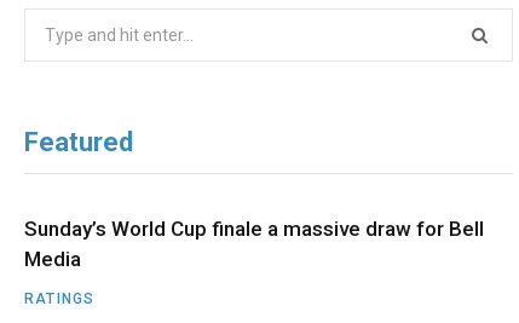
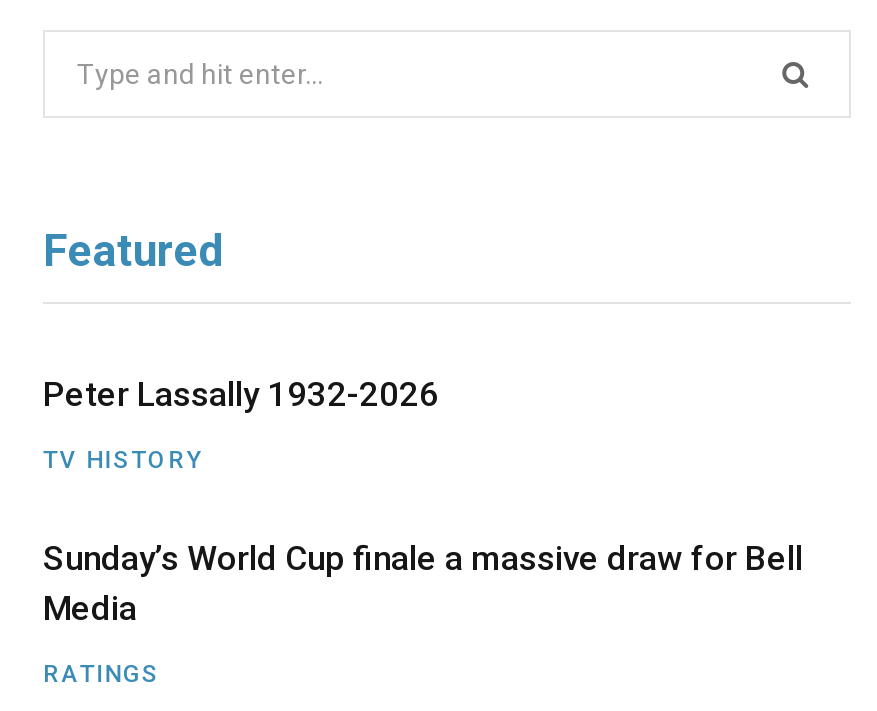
none -> [43,374,439,474] Peter Lassally 1932-2026 | TV HISTORY

